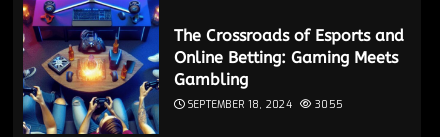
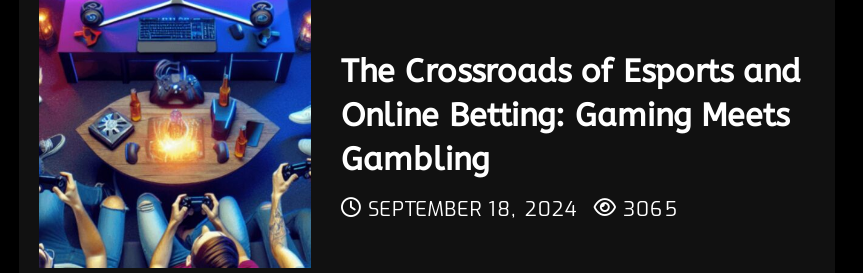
[188,97,343,110] SEPTEMBER 18, 2024 3055 -> [368,195,679,221] SEPTEMBER 18, 2024 3065

